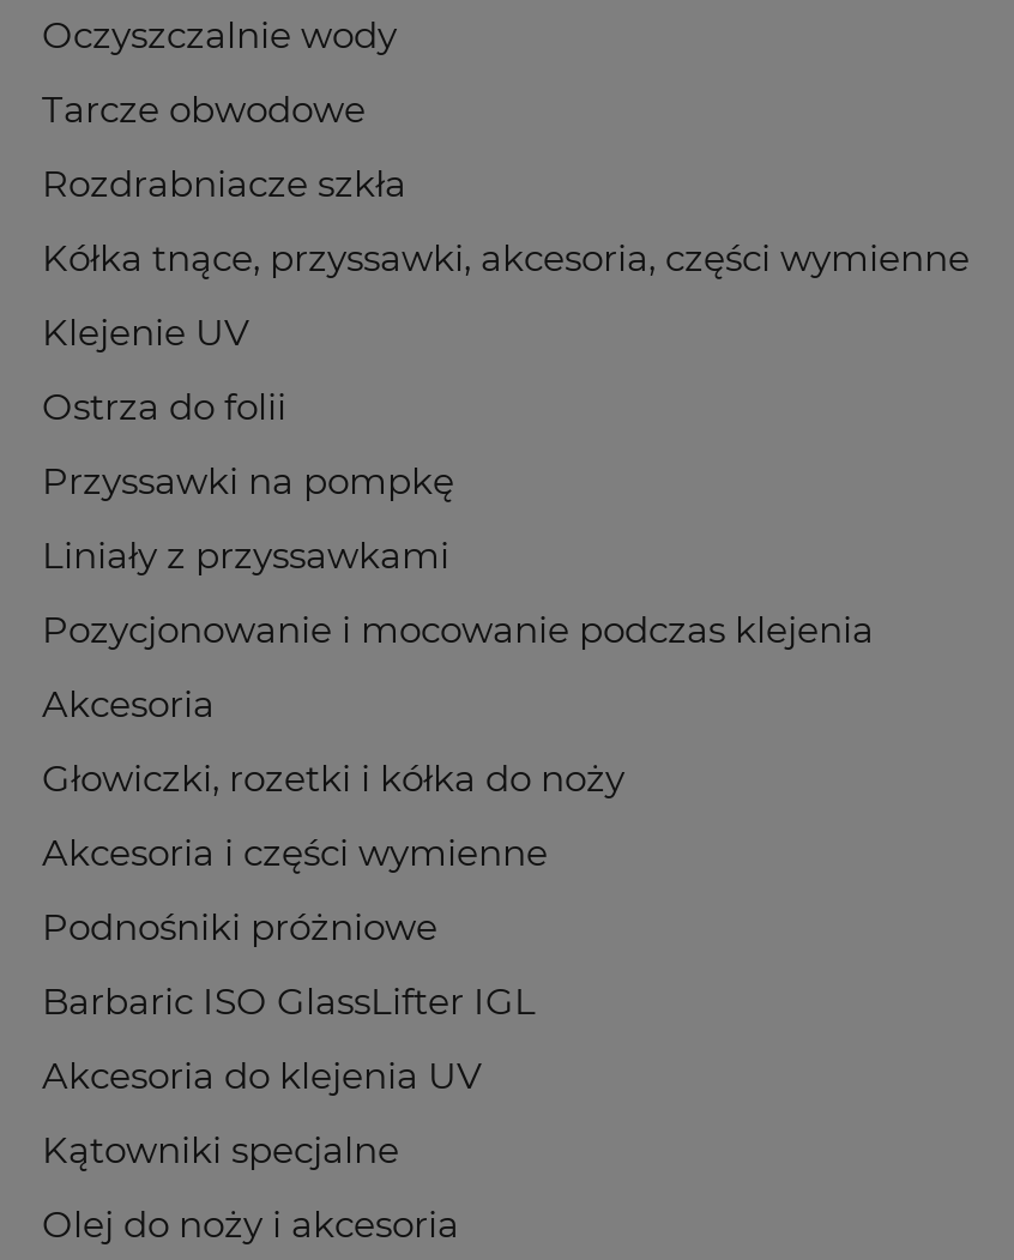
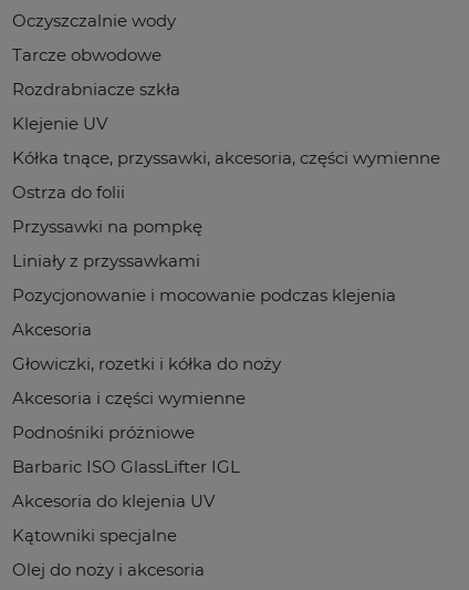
moved [42,235,970,281] -> [12,147,440,168]: Kółka tnące, przyssawki, akcesoria, części wymienne
moved [42,309,248,355] -> [12,113,107,134]: Klejenie UV

